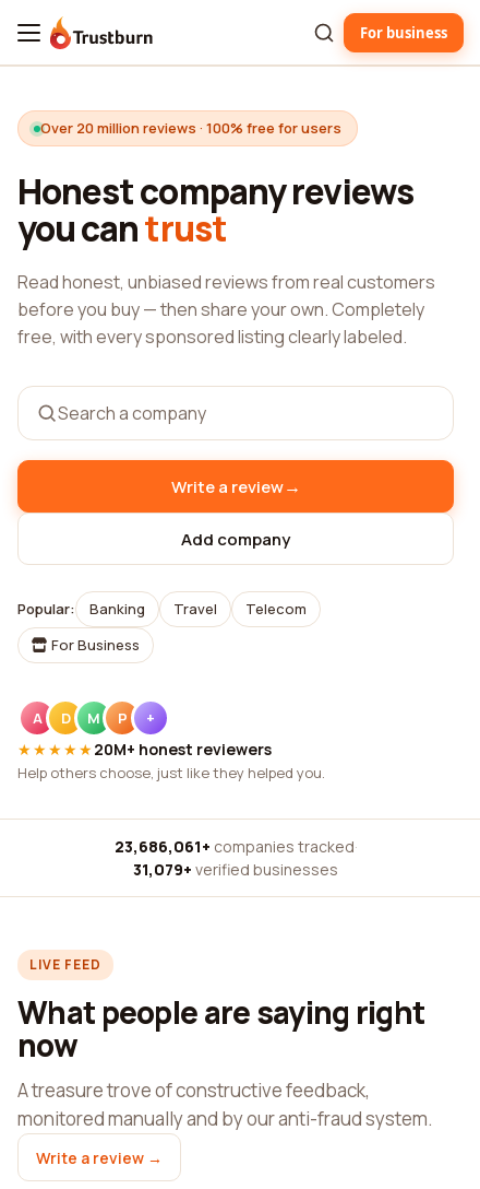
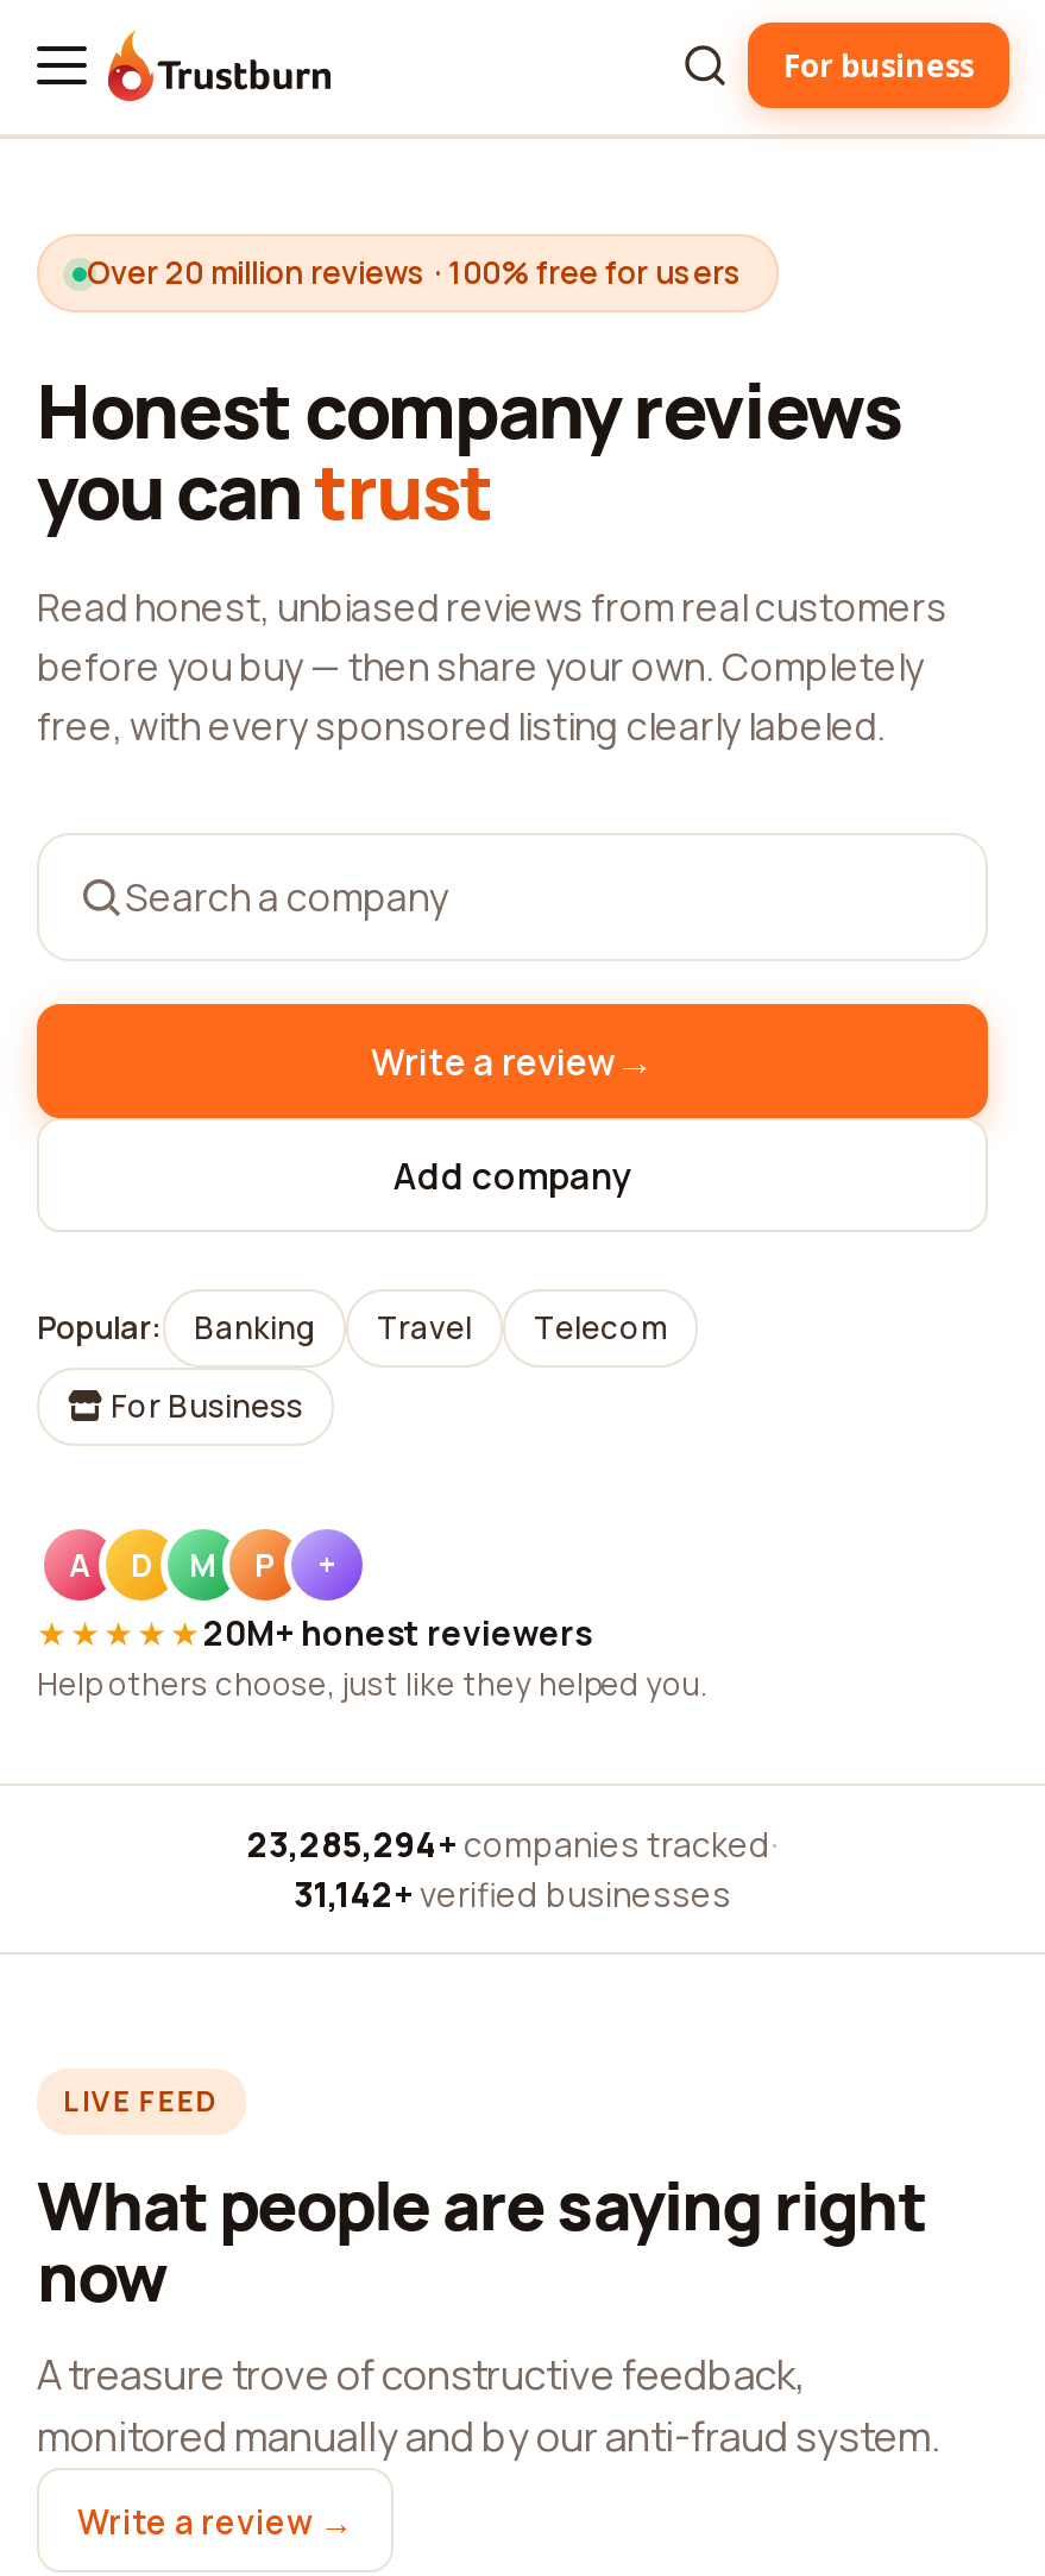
[114,836,357,857] 23,686,061+ companies tracked · -> [247,1821,778,1867] 23,285,294+ companies tracked ·
[133,859,338,880] 31,079+ verified businesses -> [294,1871,731,1917] 31,142+ verified businesses

